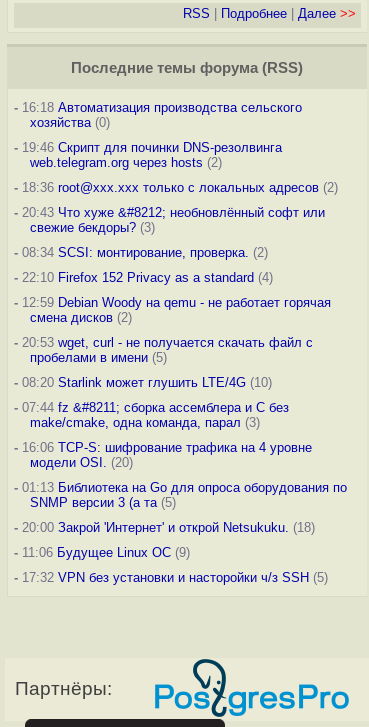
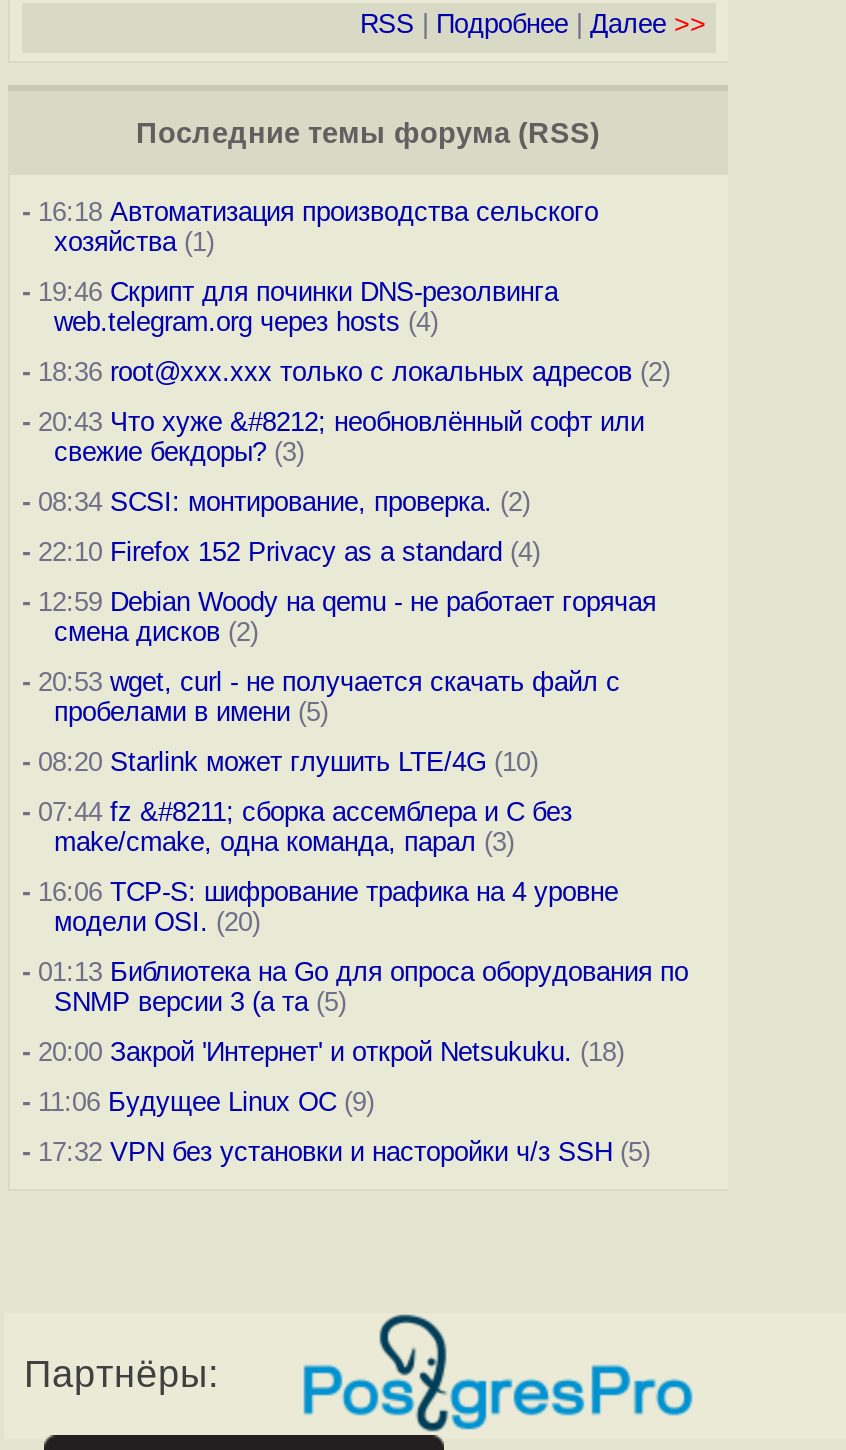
[30,115,110,130] хозяйства (0) -> [54,227,214,257] хозяйства (1)
[30,155,222,170] web.telegram.org через hosts (2) -> [54,307,438,337] web.telegram.org через hosts (4)

